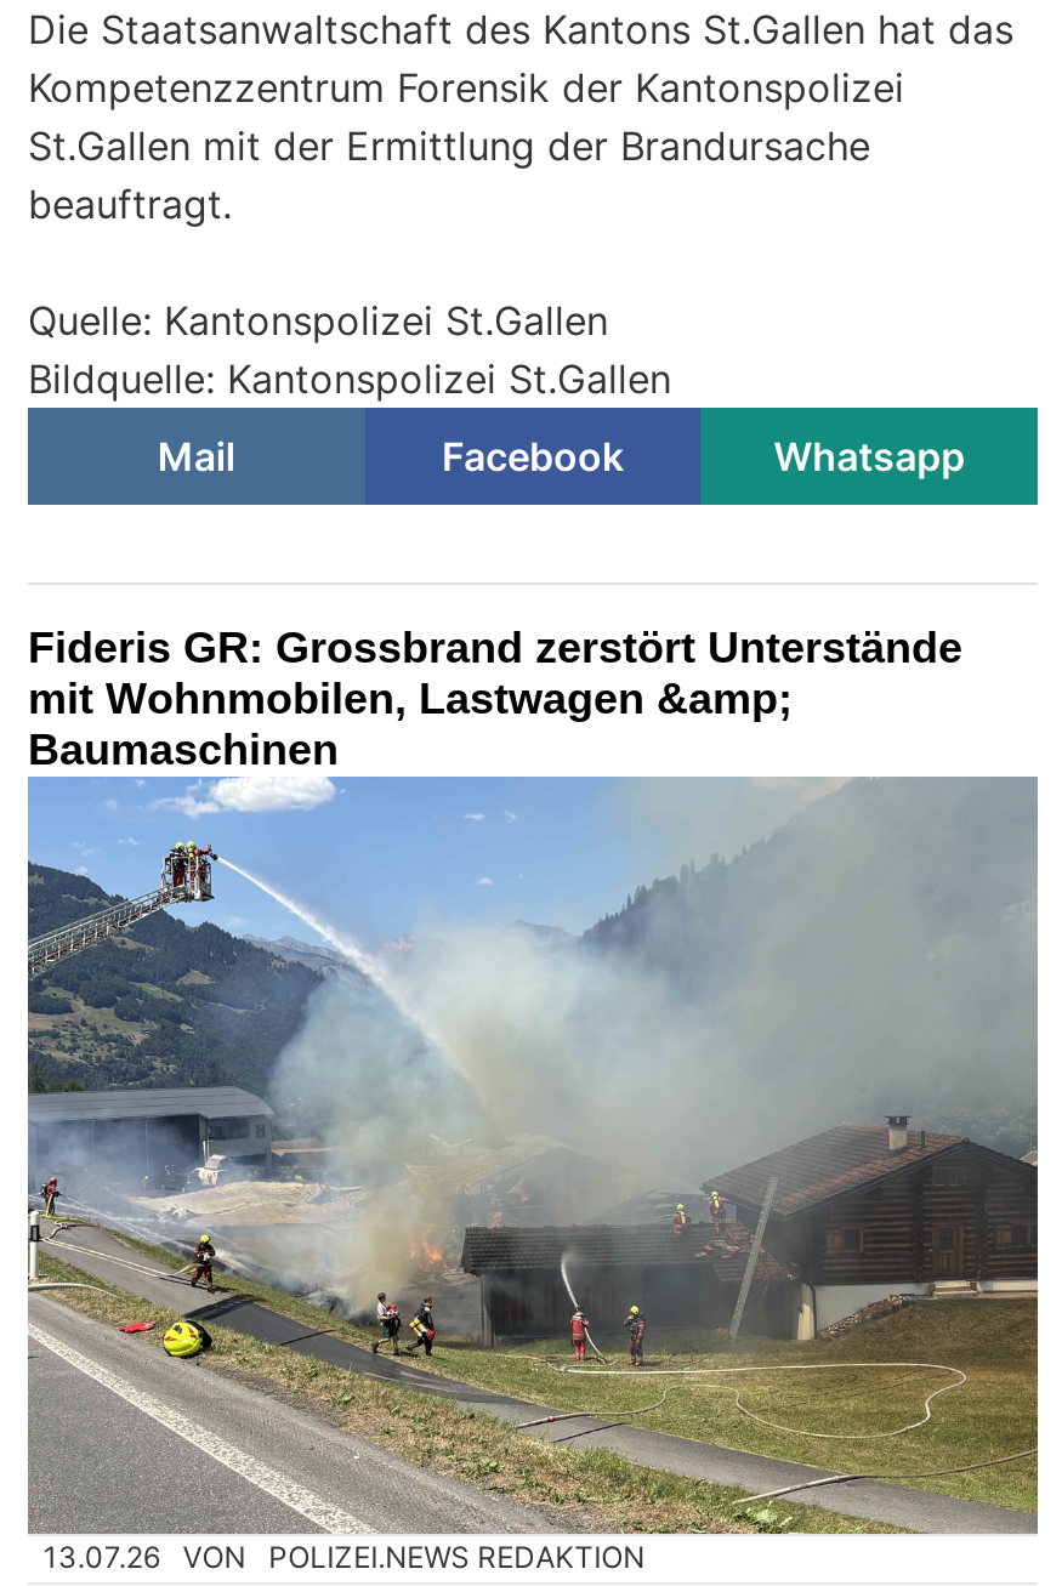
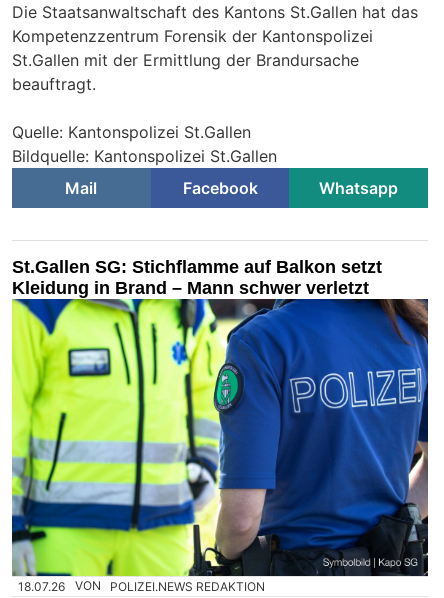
[25,624,1040,1536] [image] | Fideris GR: Grossbrand zerstört Unterstände | mit Wohnmobilen, Lastwagen &amp; | Baumaschinen -> [11,257,429,577] [image] | St.Gallen SG: Stichflamme auf Balkon setzt | Kleidung in Brand – Mann schwer verletzt
[43,1539,645,1576] 13.07.26 VON POLIZEI.NEWS REDAKTION -> [18,579,265,594] 18.07.26 VON POLIZEI.NEWS REDAKTION

